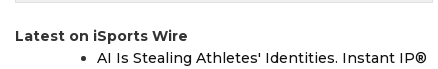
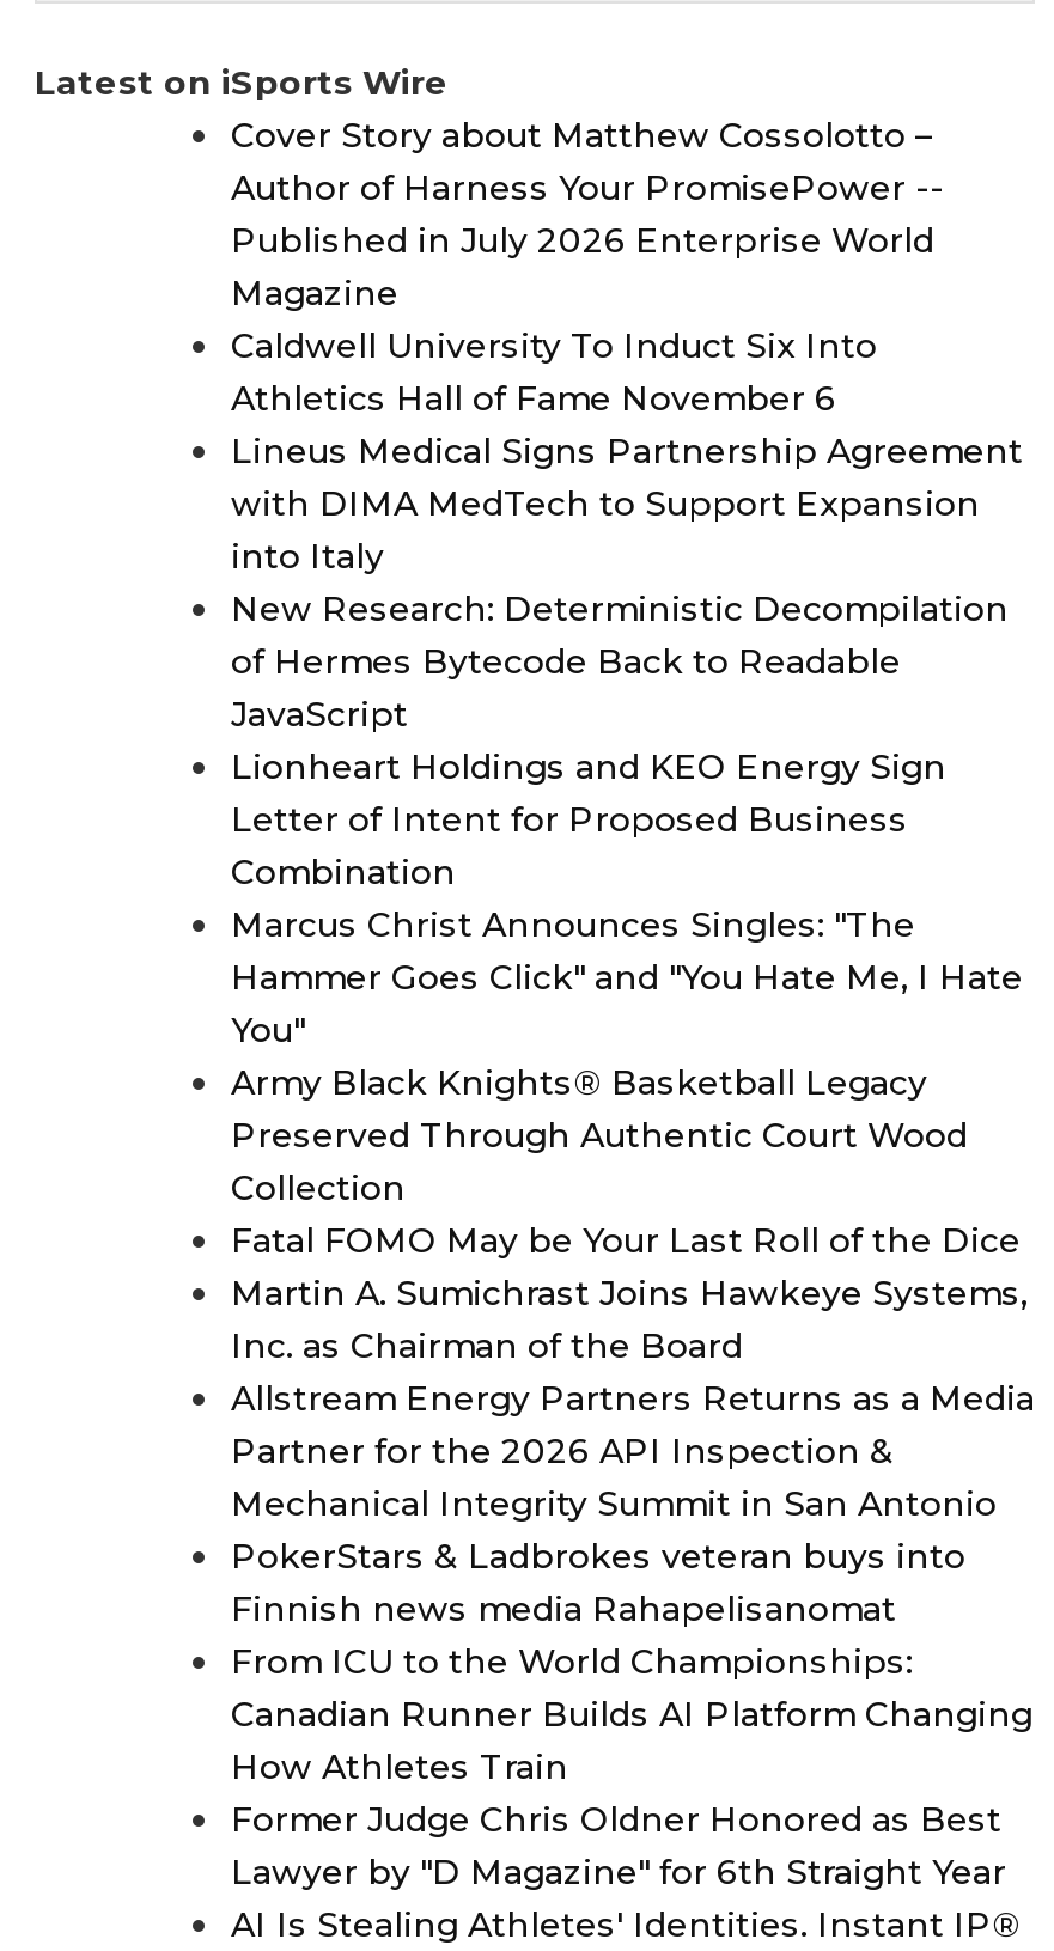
none -> [231,114,1035,1894] Cover Story about Matthew Cossolotto – | Author of Harness Your PromisePower -- | Published in July 2026 Enterprise World | Magazine | Caldwell University To Induct Six Into | Athletics Hall of Fame November 6 | Lineus Medical Signs Partnership Agreement | with DIMA MedTech to Support Expansion | into Italy | New Research: Deterministic Decompilation | of Hermes Bytecode Back to Readable | JavaScript | Lionheart Holdings and KEO Energy Sign | Letter of Intent for Proposed Business | Combination | Marcus Christ Announces Singles: "The | Hammer Goes Click" and "You Hate Me, I Hate | You" | Army Black Knights® Basketball Legacy | Preserved Through Authentic Court Wood | Collection | Fatal FOMO May be Your Last Roll of the Dice | Martin A. Sumichrast Joins Hawkeye Systems, | Inc. as Chairman of the Board | Allstream Energy Partners Returns as a Media | Partner for the 2026 API Inspection & | Mechanical Integrity Summit in San Antonio | PokerStars & Ladbrokes veteran buys into | Finnish news media Rahapelisanomat | From ICU to the World Championships: | Canadian Runner Builds AI Platform Changing | How Athletes Train | Former Judge Chris Oldner Honored as Best | Lawyer by "D Magazine" for 6th Straight Year

